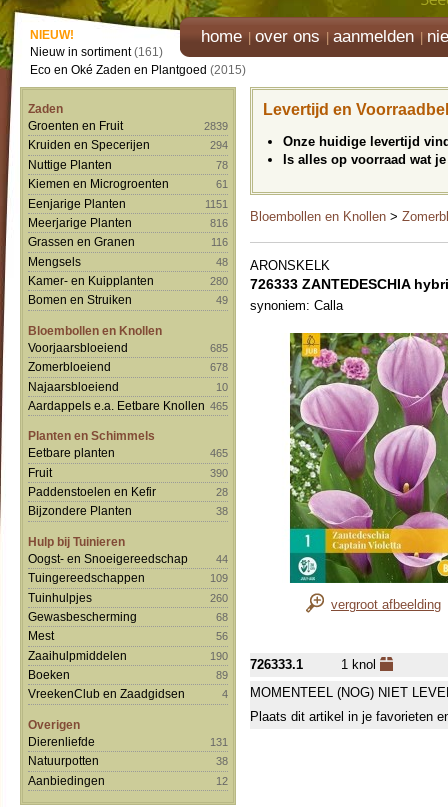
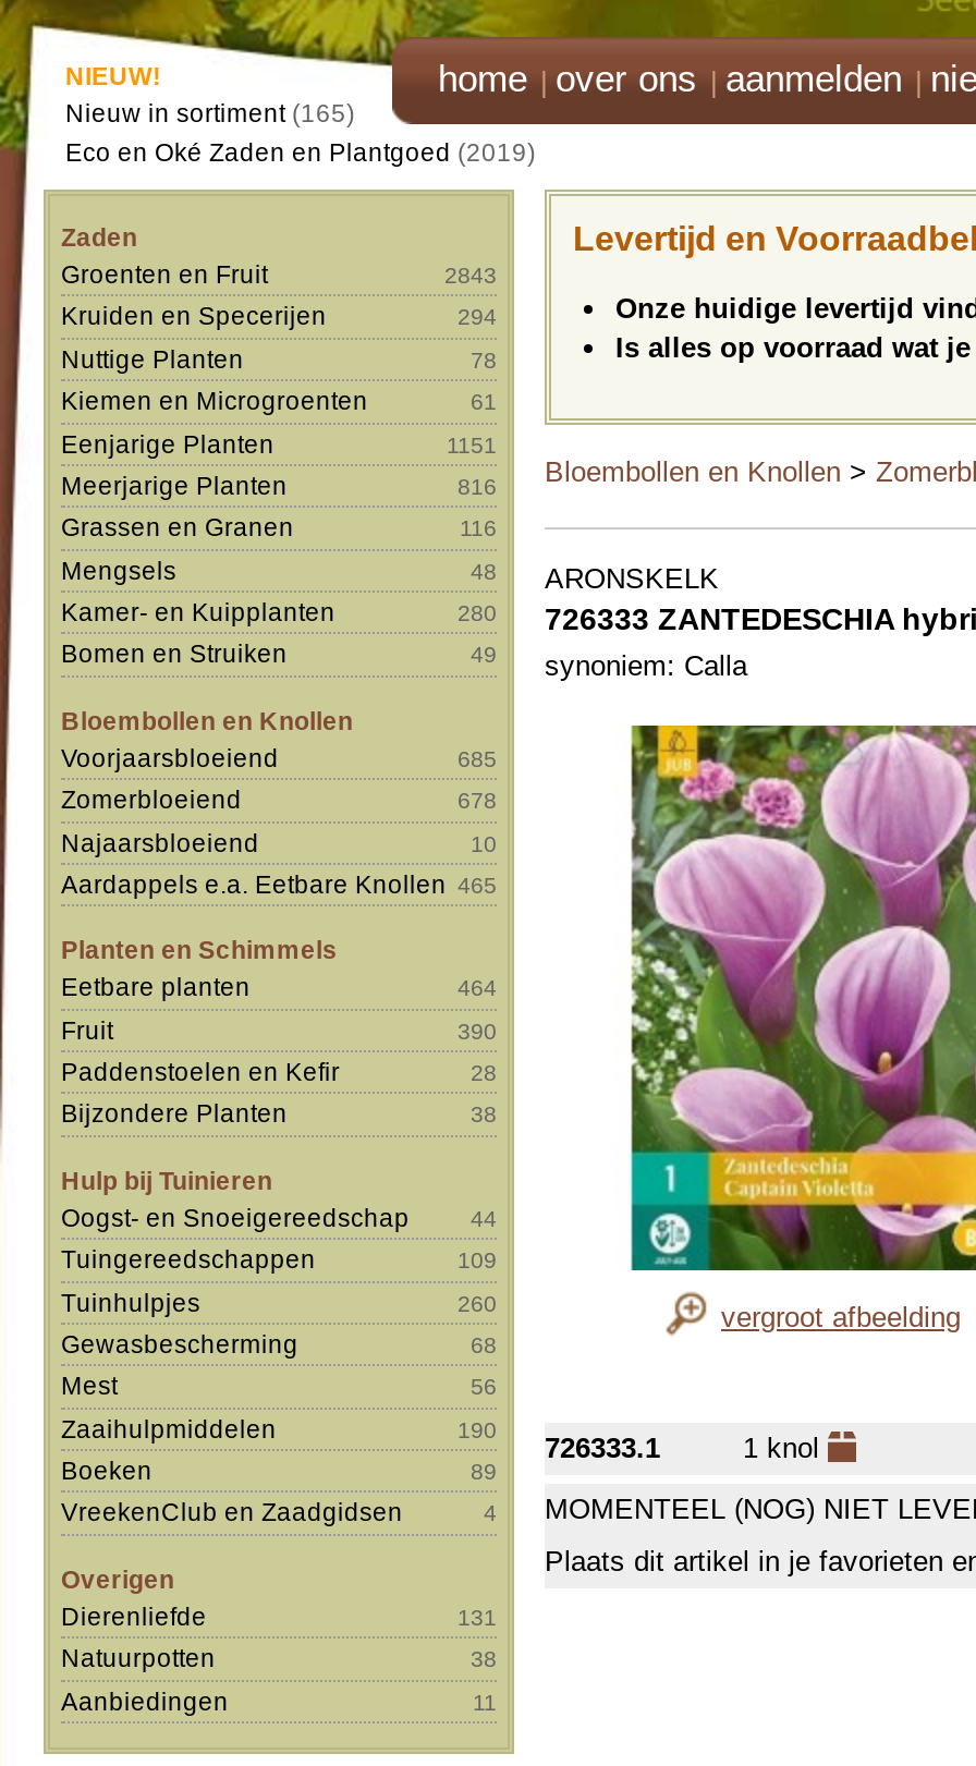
[30,45,163,58] Nieuw in sortiment (161) -> [65,98,355,126] Nieuw in sortiment (165)
[30,63,246,76] Eco en Oké Zaden en Plantgoed (2015) -> [65,138,536,166] Eco en Oké Zaden en Plantgoed (2019)
[204,120,228,132] 2839 -> [444,261,497,288] 2843
[210,447,228,459] 465 -> [457,974,497,1001] 464
[216,774,228,786] 12 -> [473,1688,497,1714] 11

